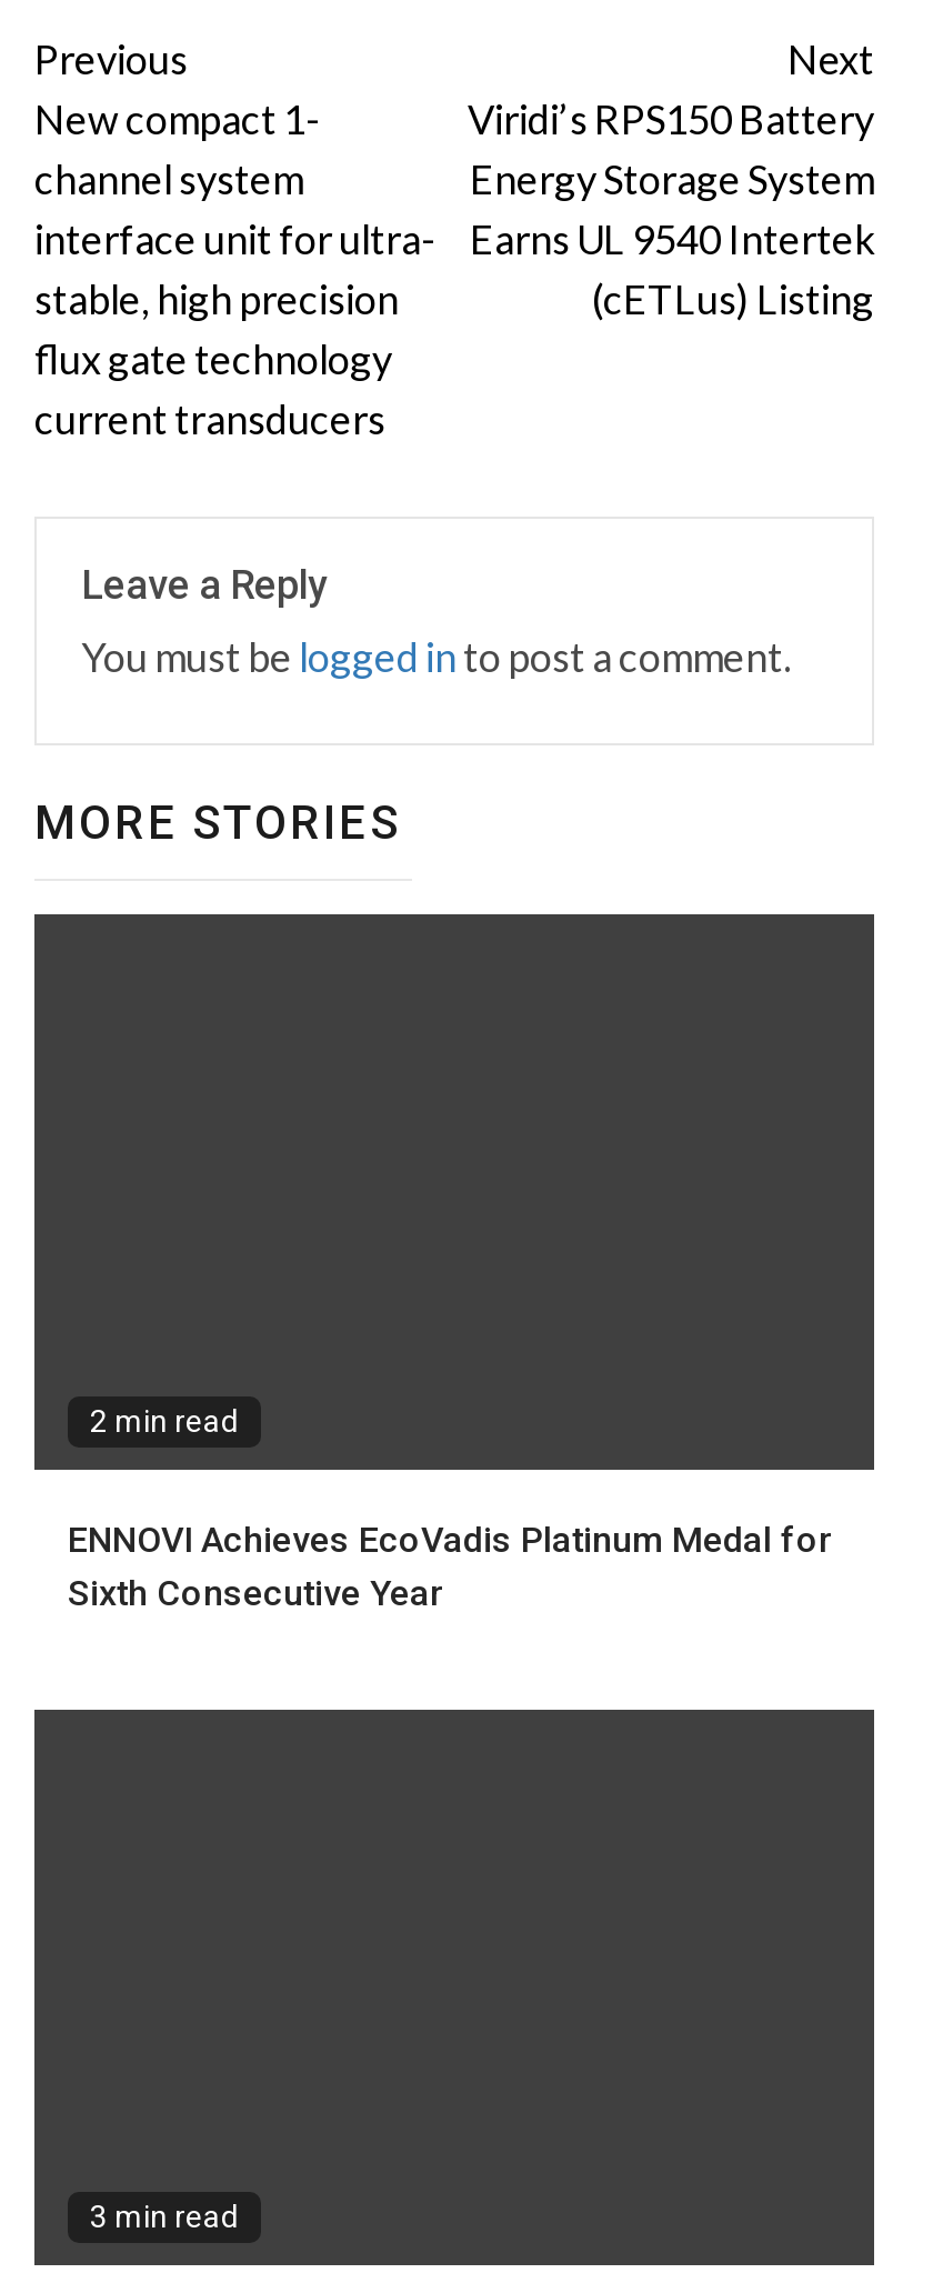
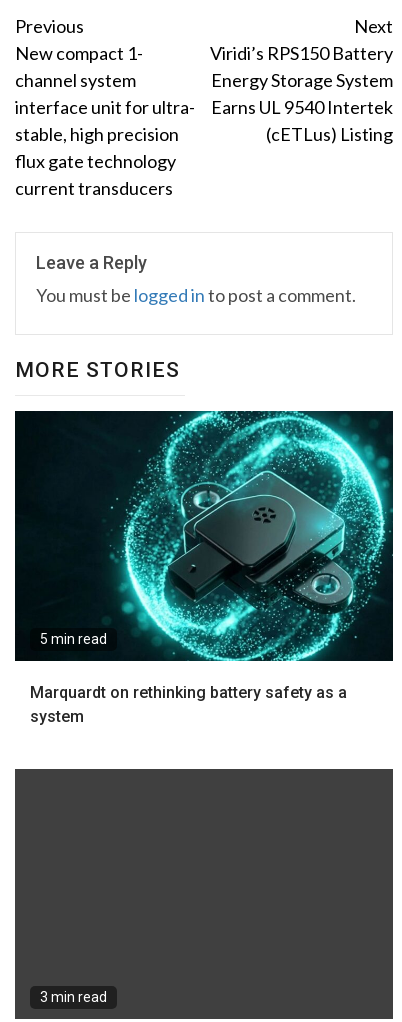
none -> [16,410,393,662] [image]
[90,1403,239,1439] 2 min read -> [40,631,107,647] 5 min read
[68,1519,832,1614] ENNOVI Achieves EcoVadis Platinum Medal for | Sixth Consecutive Year -> [30,683,347,726] Marquardt on rethinking battery safety as a | system

